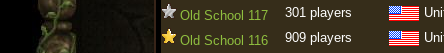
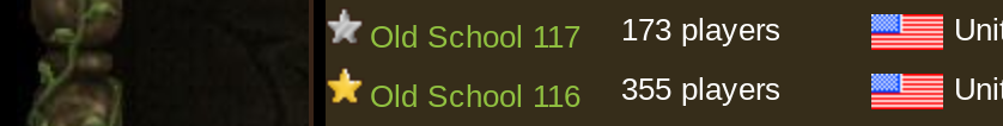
[179,5,351,23] Old School 117 301 players -> [370,12,782,55] Old School 117 173 players
[179,30,351,48] Old School 116 909 players -> [370,71,782,114] Old School 116 355 players

